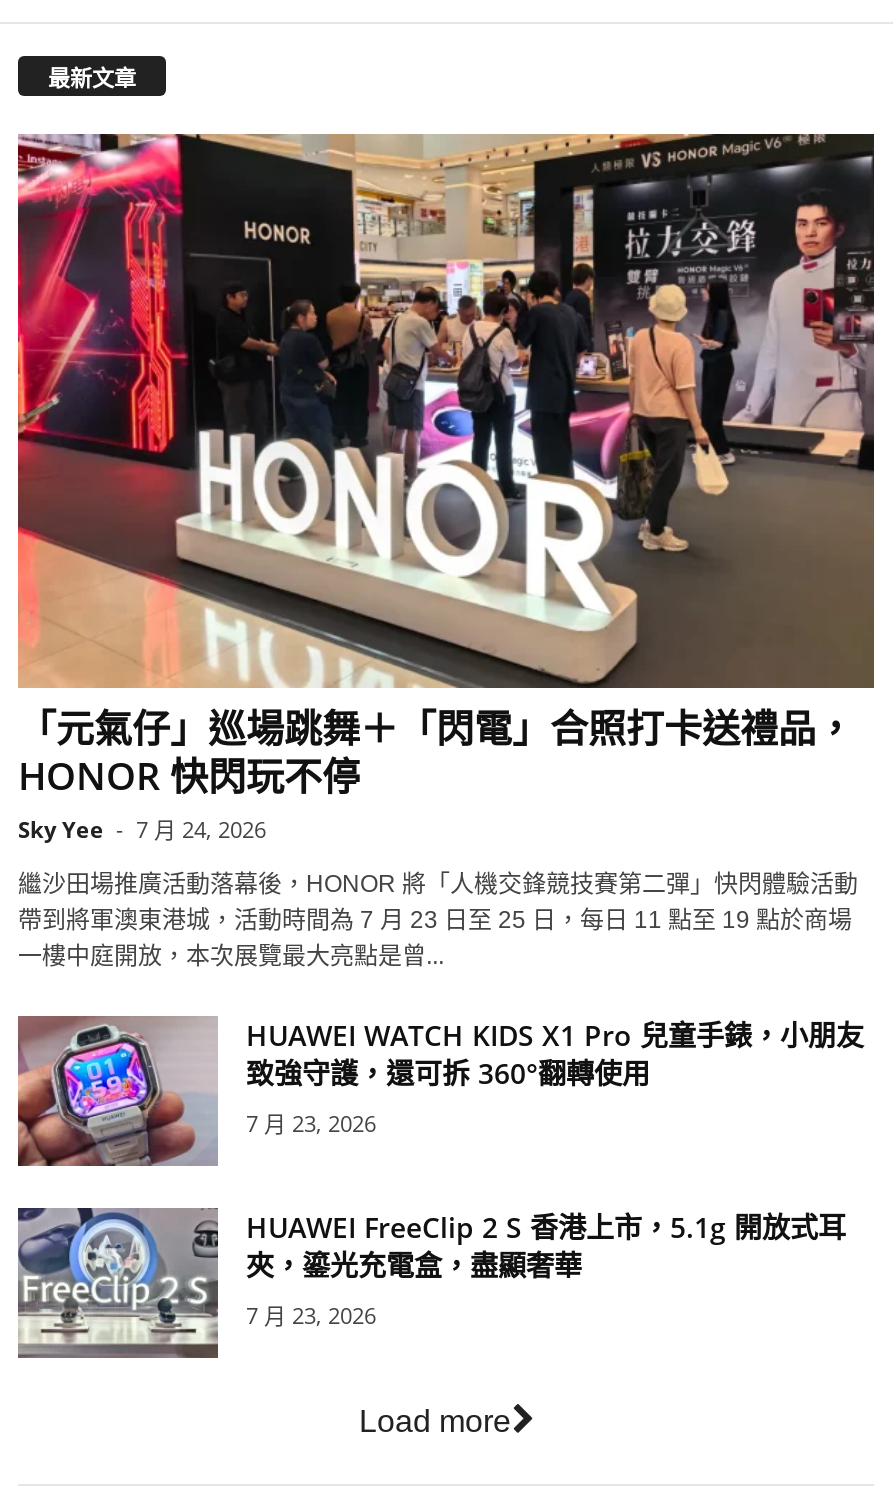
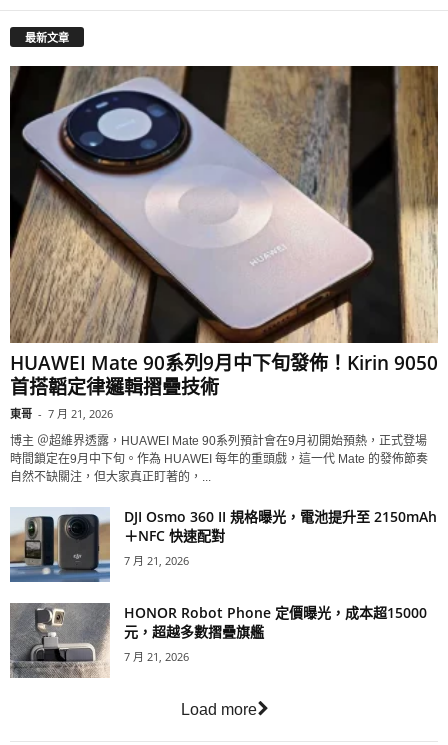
[16,132,876,844] [image] | 「元氣仔」巡場跳舞＋「閃電」合照打卡送禮品， | HONOR 快閃玩不停 | Sky Yee - 7 月 24, 2026 -> [9,65,438,421] [image] | HUAWEI Mate 90系列9月中下旬發佈！Kirin 9050 | 首搭韜定律邏輯摺疊技術 | 東哥 - 7 月 21, 2026
[18,870,858,970] 繼沙田場推廣活動落幕後，HONOR 將「人機交鋒競技賽第二彈」快閃體驗活動 | 帶到將軍澳東港城，活動時間為 7 月 23 日至 25 日，每日 11 點至 19 點於商場 | 一樓中庭開放，本次展覽最大亮點是曾... -> [10,434,428,484] 博主 ＠超維界透露，HUAWEI Mate 90系列預計會在9月初開始預熱，正式登場 | 時間鎖定在9月中下旬。作為 HUAWEI 每年的重頭戲，這一代 Mate 的發佈節奏 | 自然不缺關注，但大家真正盯著的，...
[16,1014,864,1168] [image] | HUAWEI WATCH KIDS X1 Pro 兒童手錶，小朋友 | 致強守護，還可拆 360°翻轉使用 | 7 月 23, 2026 -> [10,507,437,583] [image] | DJI Osmo 360 II 規格曝光，電池提升至 2150mAh | ＋NFC 快速配對 | 7 月 21, 2026
[18,1208,846,1360] [image] | HUAWEI FreeClip 2 S 香港上市，5.1g 開放式耳 | 夾，鎏光充電盒，盡顯奢華 | 7 月 23, 2026 -> [10,603,427,678] [image] | HONOR Robot Phone 定價曝光，成本超15000 | 元，超越多數摺疊旗艦 | 7 月 21, 2026

